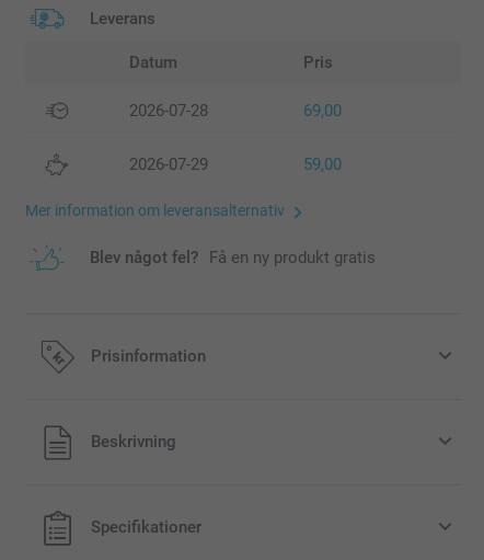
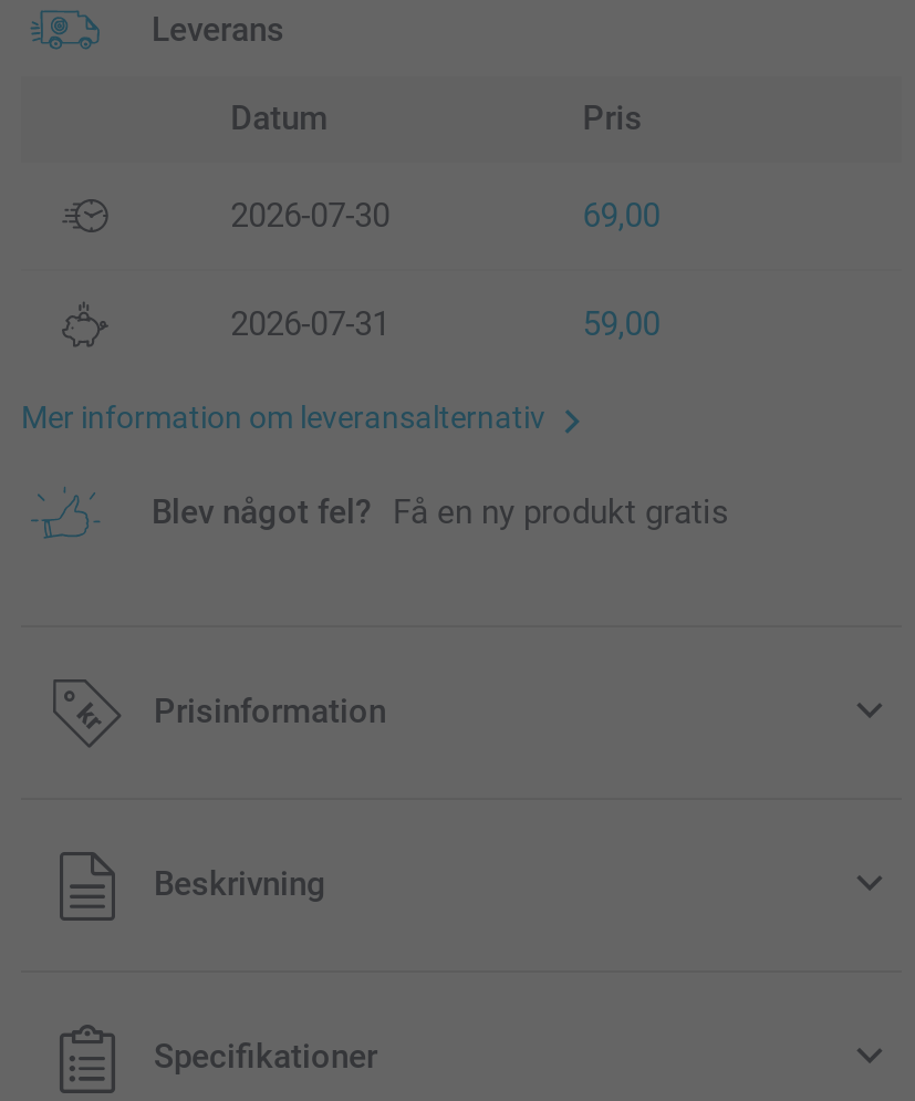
[129,101,208,121] 2026-07-28 -> [230,197,390,236] 2026-07-30
[129,155,208,175] 2026-07-29 -> [230,305,390,345] 2026-07-31

